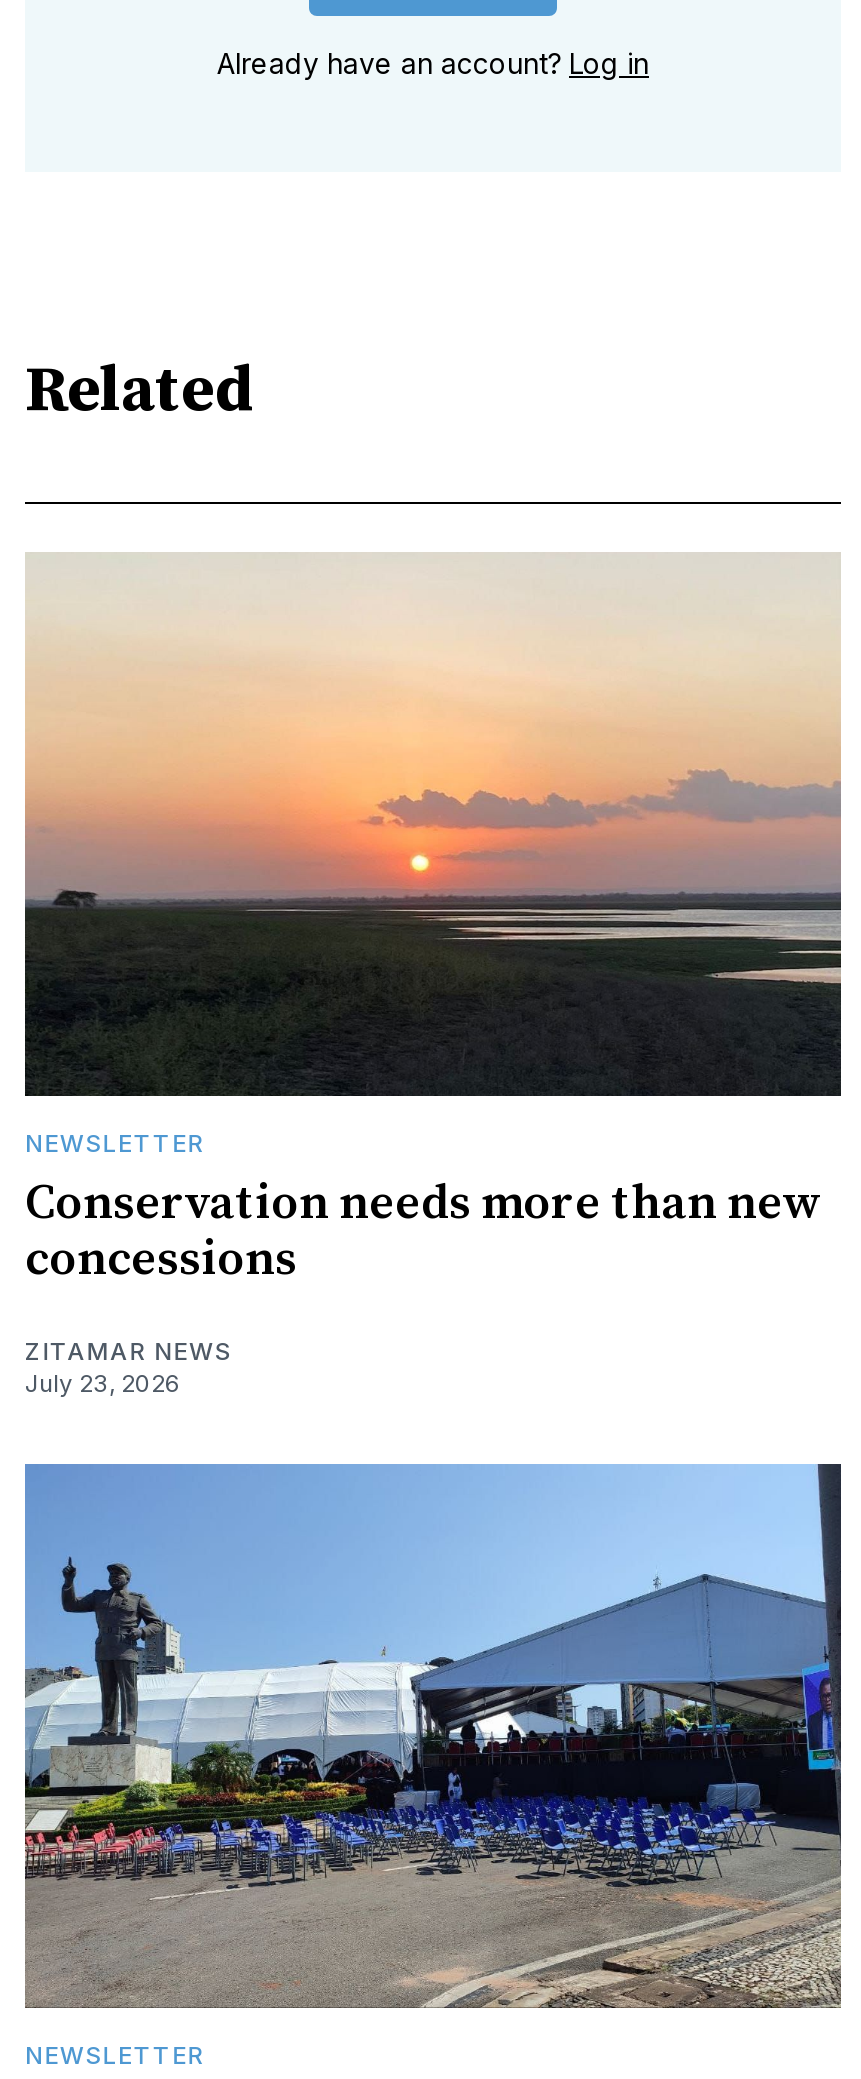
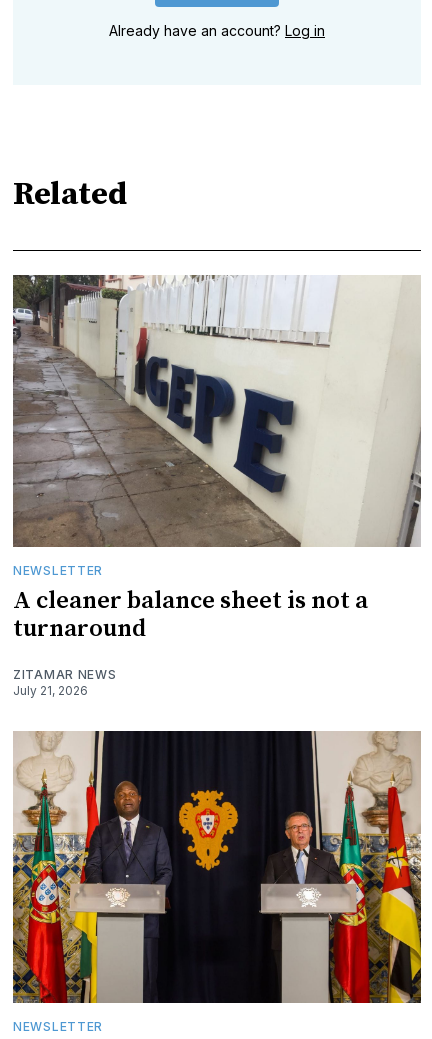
[23,552,841,1289] [image] | Conservation needs more than new | concessions -> [12,274,421,644] [image] | A cleaner balance sheet is not a | turnaround
[25,1367,181,1397] July 23, 2026 -> [13,683,88,698] July 21, 2026
[23,1462,843,2010] [image] -> [12,730,422,1004] [image]

